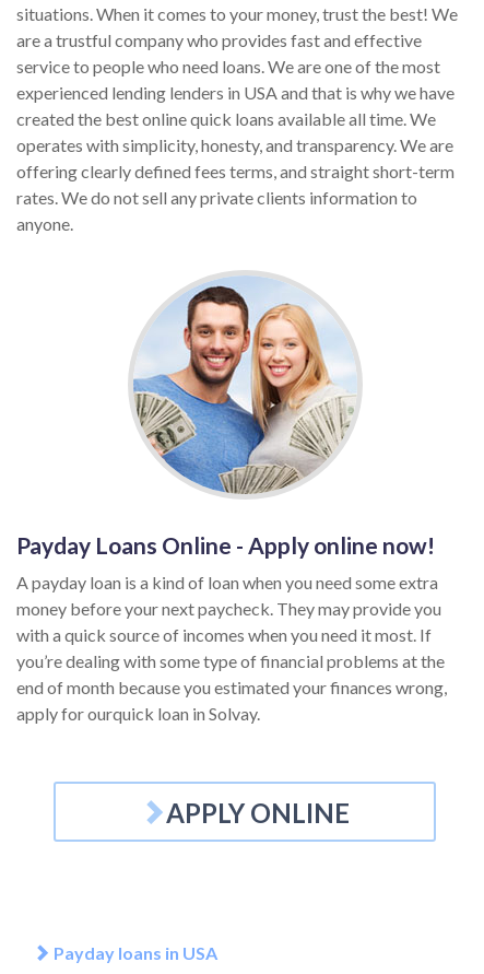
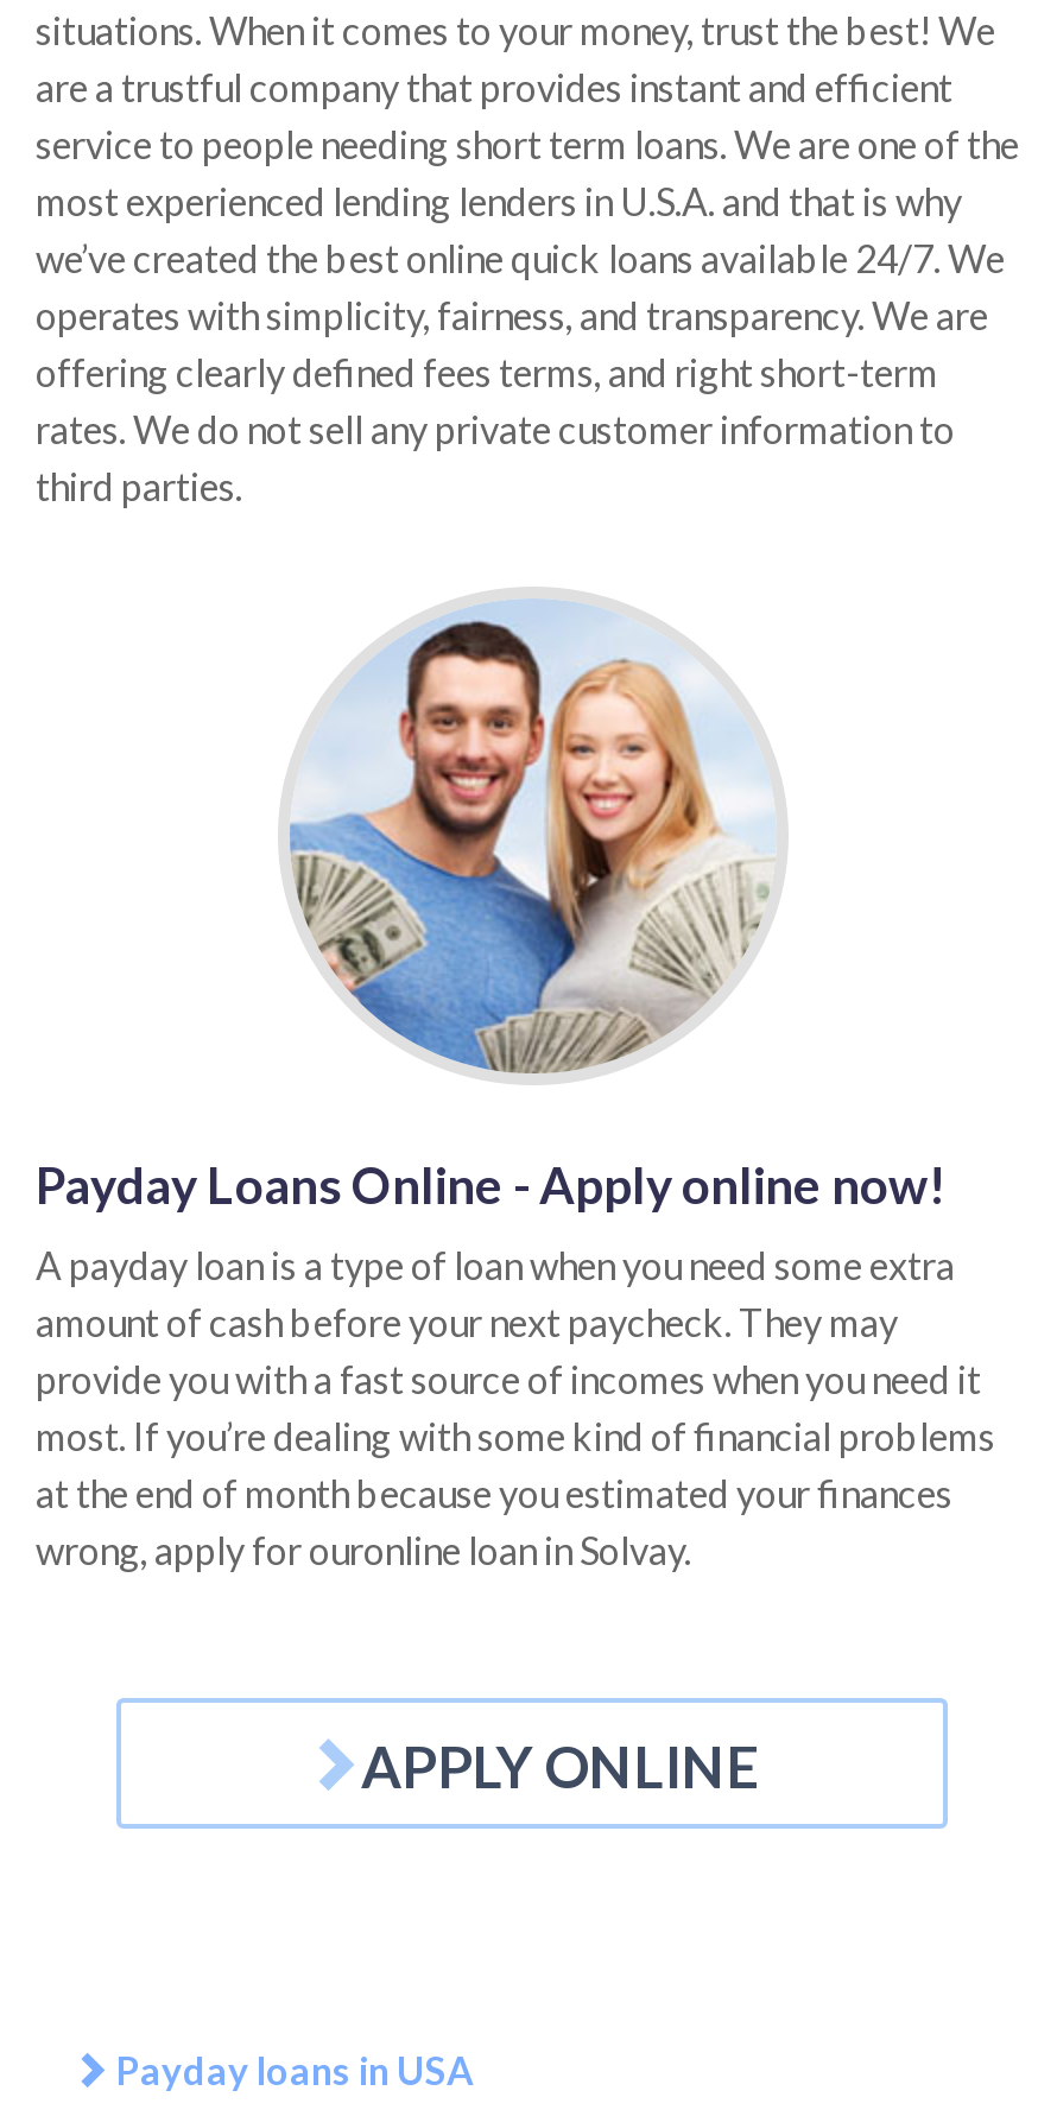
[16,30,455,234] are a trustful company who provides fast and effective | service to people who need loans. We are one of the most | experienced lending lenders in USA and that is why we have | created the best online quick loans available all time. We | operates with simplicity, honesty, and transparency. We are | offering clearly defined fees terms, and straight short-term | rates. We do not sell any private clients information to | anyone. -> [36,64,1019,508] are a trustful company that provides instant and efficient | service to people needing short term loans. We are one of the | most experienced lending lenders in U.S.A. and that is why | we’ve created the best online quick loans available 24/7. We | operates with simplicity, fairness, and transparency. We are | offering clearly defined fees terms, and right short-term | rates. We do not sell any private customer information to | third parties.
[16,572,447,724] A payday loan is a kind of loan when you need some extra | money before your next paycheck. They may provide you | with a quick source of incomes when you need it most. If | you’re dealing with some type of financial problems at the | end of month because you estimated your finances wrong, | apply for ourquick loan in Solvay. -> [36,1242,995,1572] A payday loan is a type of loan when you need some extra | amount of cash before your next paycheck. They may | provide you with a fast source of incomes when you need it | most. If you’re dealing with some kind of financial problems | at the end of month because you estimated your finances | wrong, apply for ouronline loan in Solvay.

